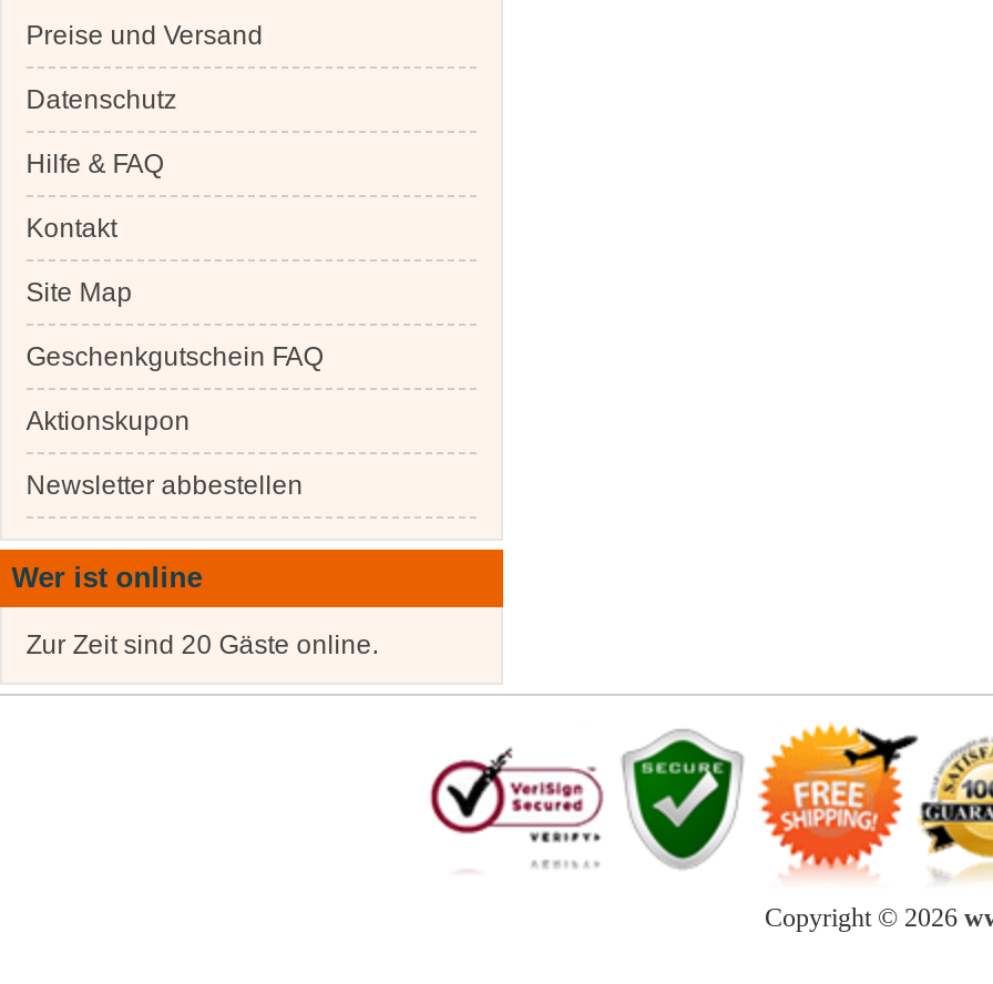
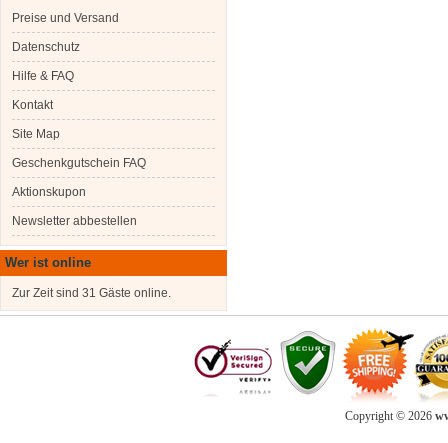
[26,629,379,660] Zur Zeit sind 20 Gäste online. -> [12,286,171,300] Zur Zeit sind 31 Gäste online.

